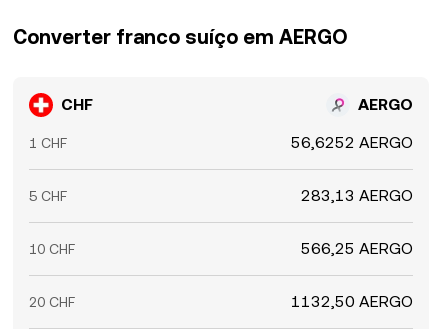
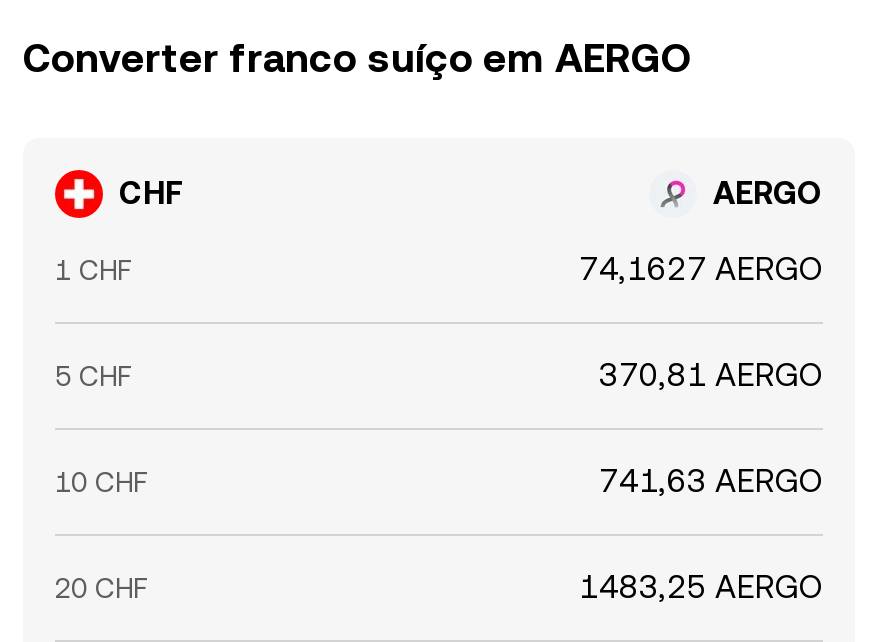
[291,133,413,152] 56,6252 AERGO -> [579,250,823,288] 74,1627 AERGO
[301,186,413,205] 283,13 AERGO -> [599,356,823,394] 370,81 AERGO
[301,239,413,258] 566,25 AERGO -> [599,462,823,500] 741,63 AERGO
[291,292,413,311] 1132,50 AERGO -> [579,568,823,606] 1483,25 AERGO

